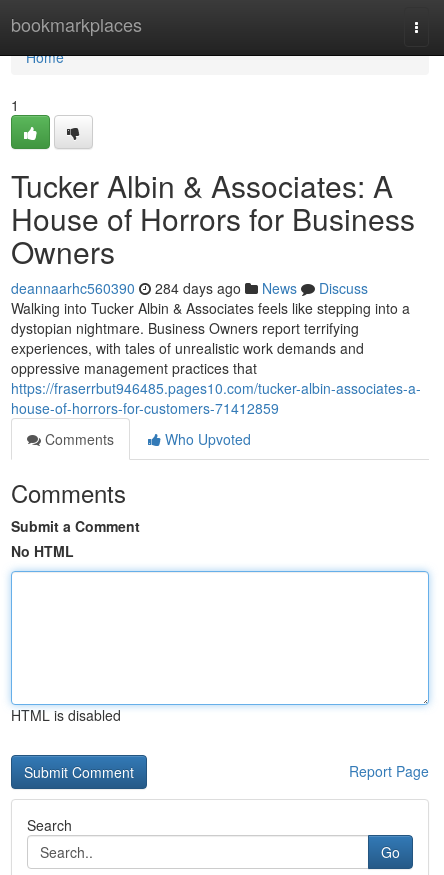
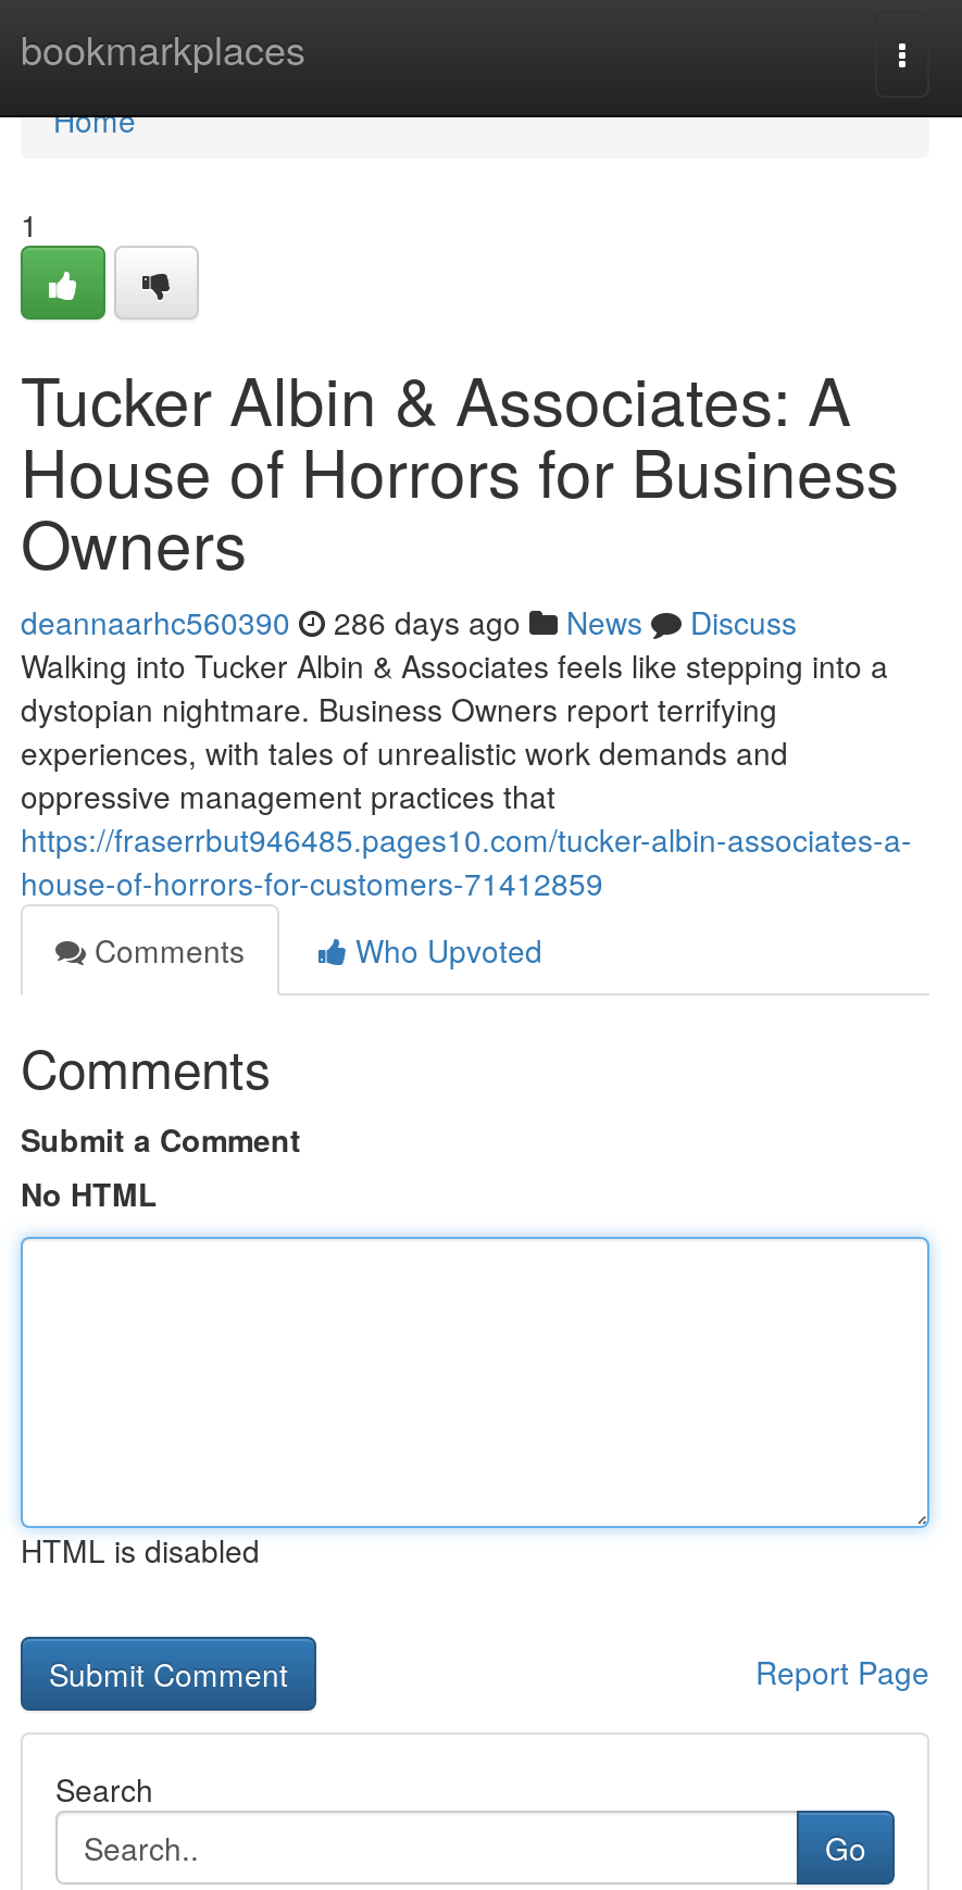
[11,278,368,298] deannaarhc560390 284 days ago News Discuss -> [21,600,797,643] deannaarhc560390 286 days ago News Discuss

